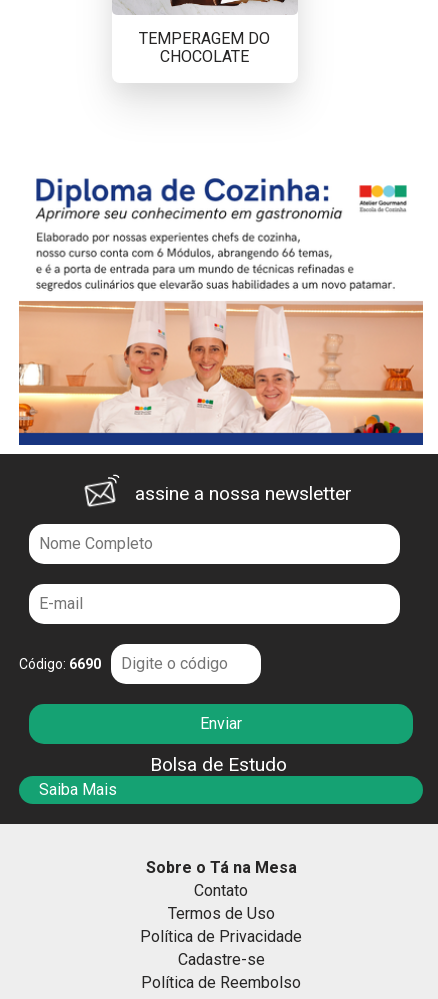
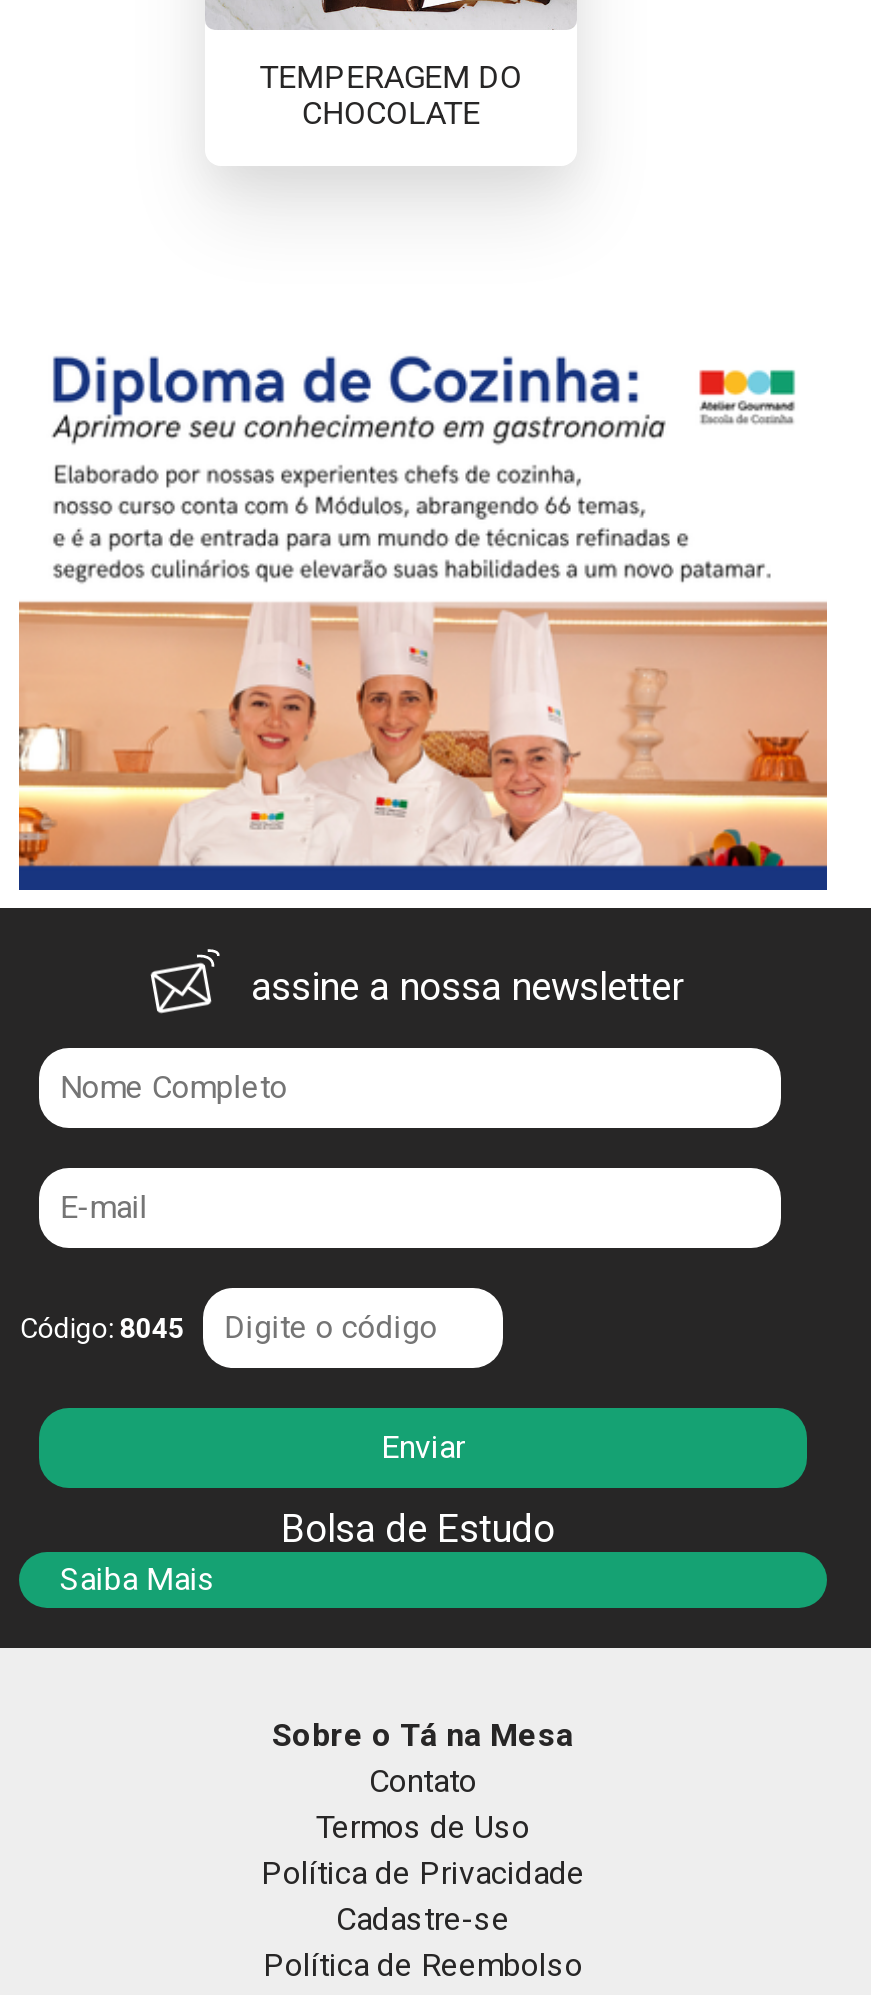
[19,656,101,672] Código: 6690 -> [20,1312,184,1344] Código: 8045

